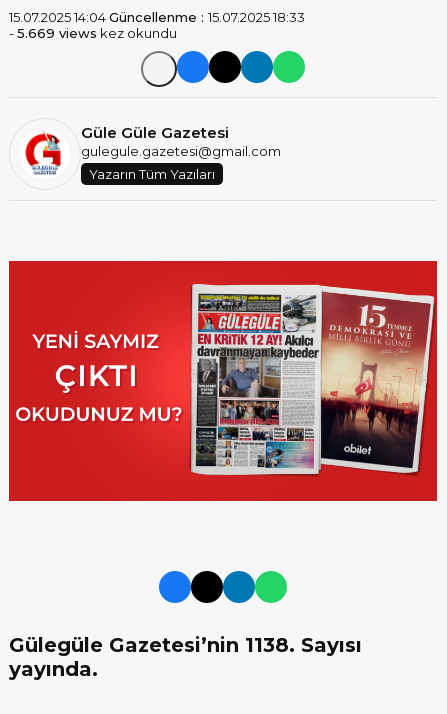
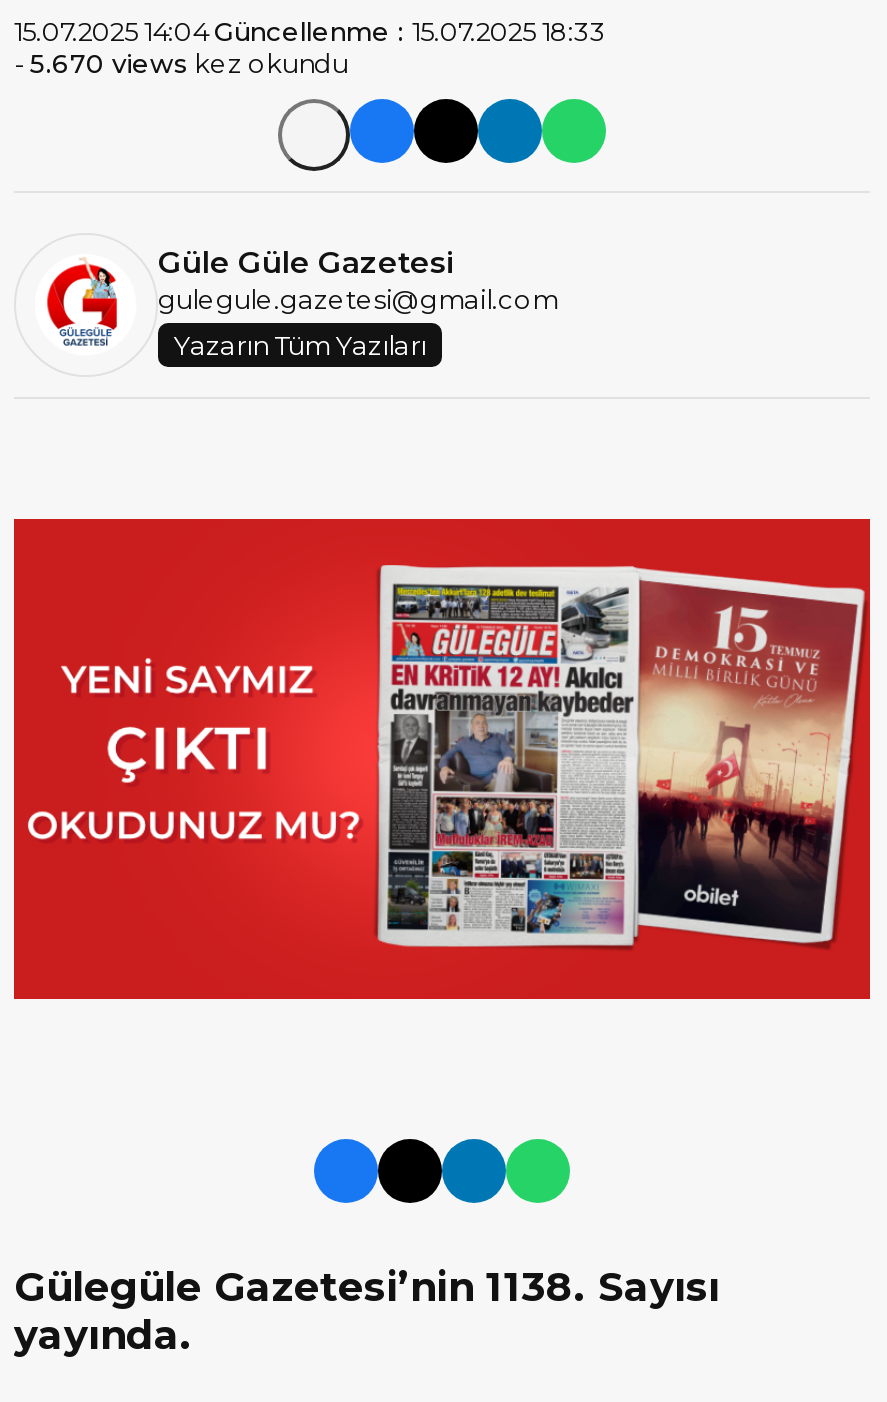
[9,25,177,41] - 5.669 views kez okundu -> [14,47,348,79] - 5.670 views kez okundu

